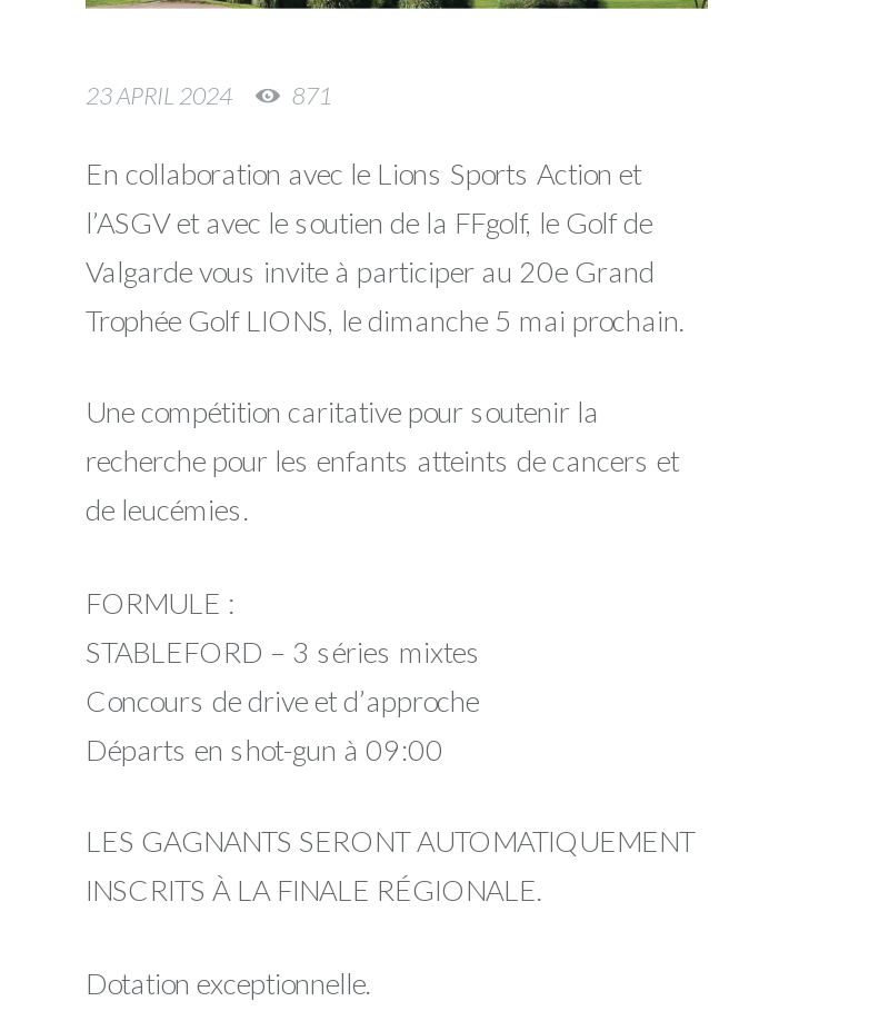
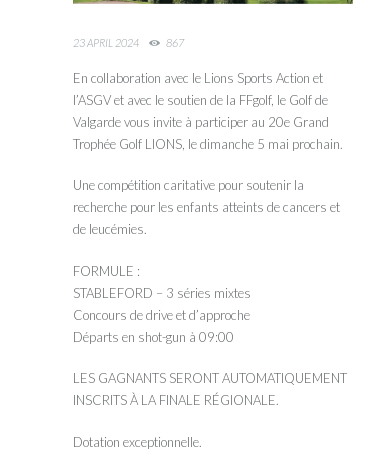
[292,81,332,110] 871 -> [166,36,184,49] 867

